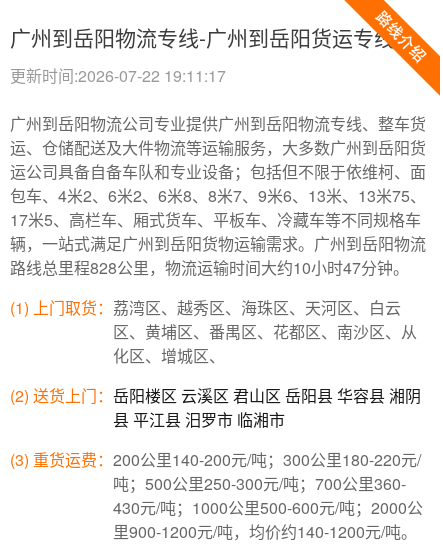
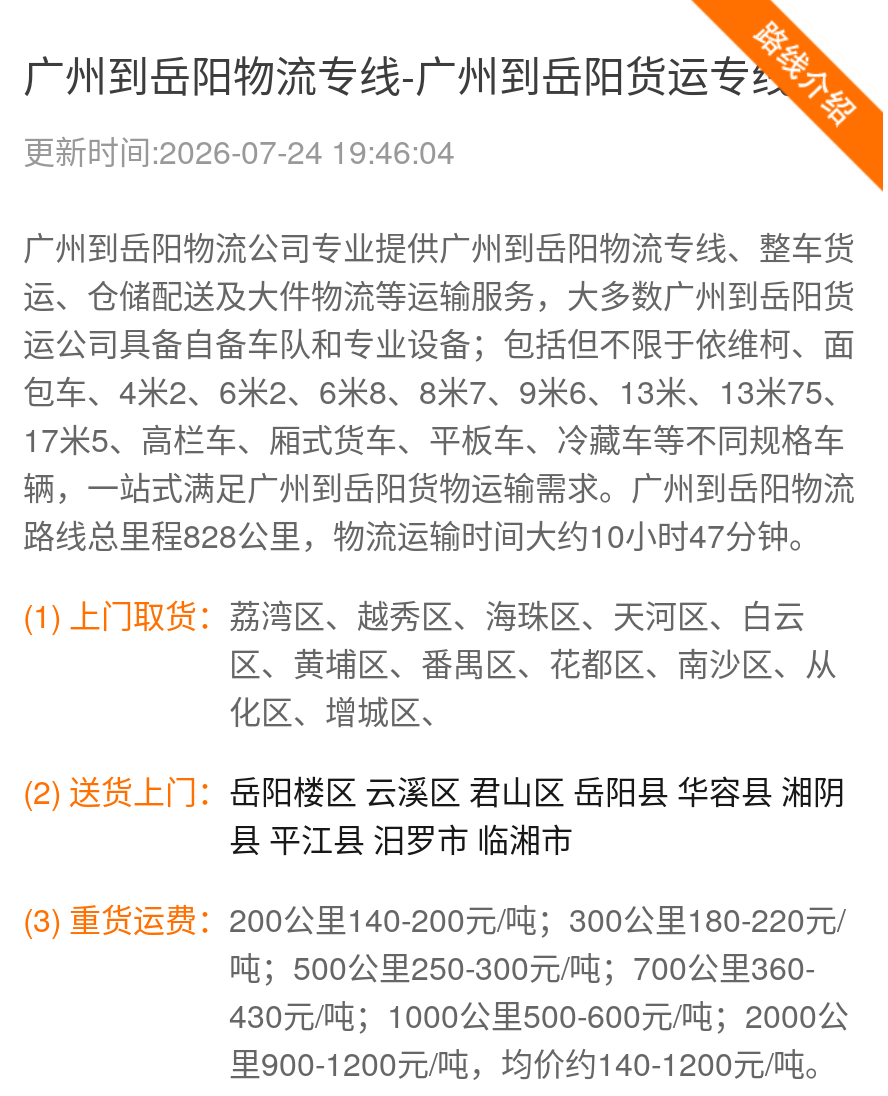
[10,63,226,86] 更新时间:2026-07-22 19:11:17 -> [23,127,455,173] 更新时间:2026-07-24 19:46:04

